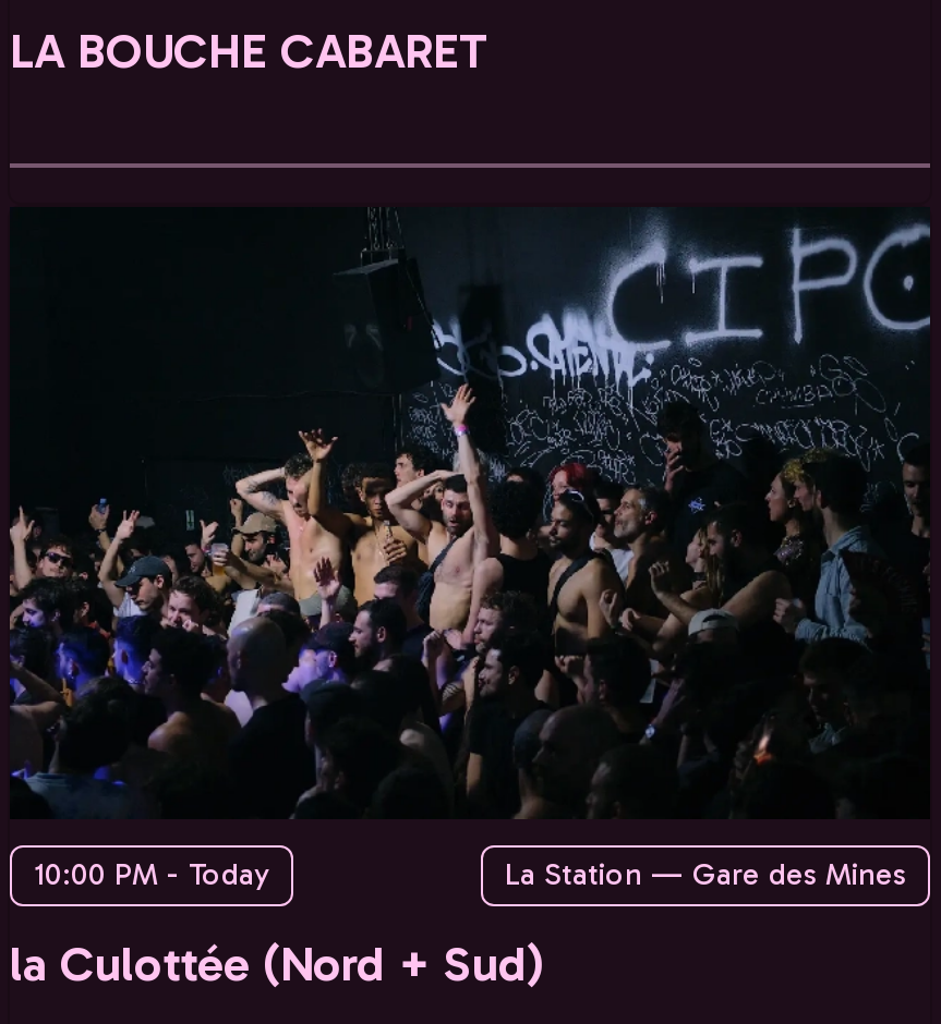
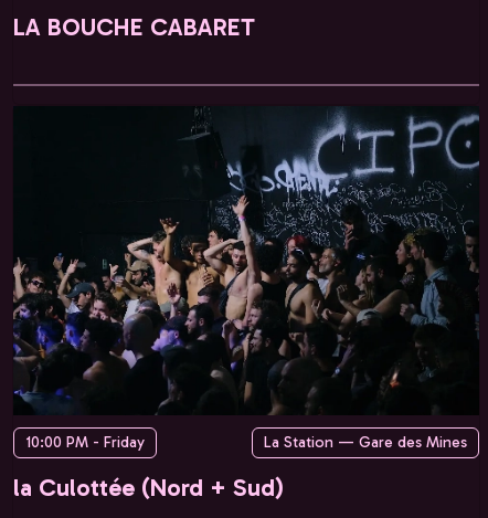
[34,856,269,893] 10:00 PM - Today -> [25,433,145,452] 10:00 PM - Friday

